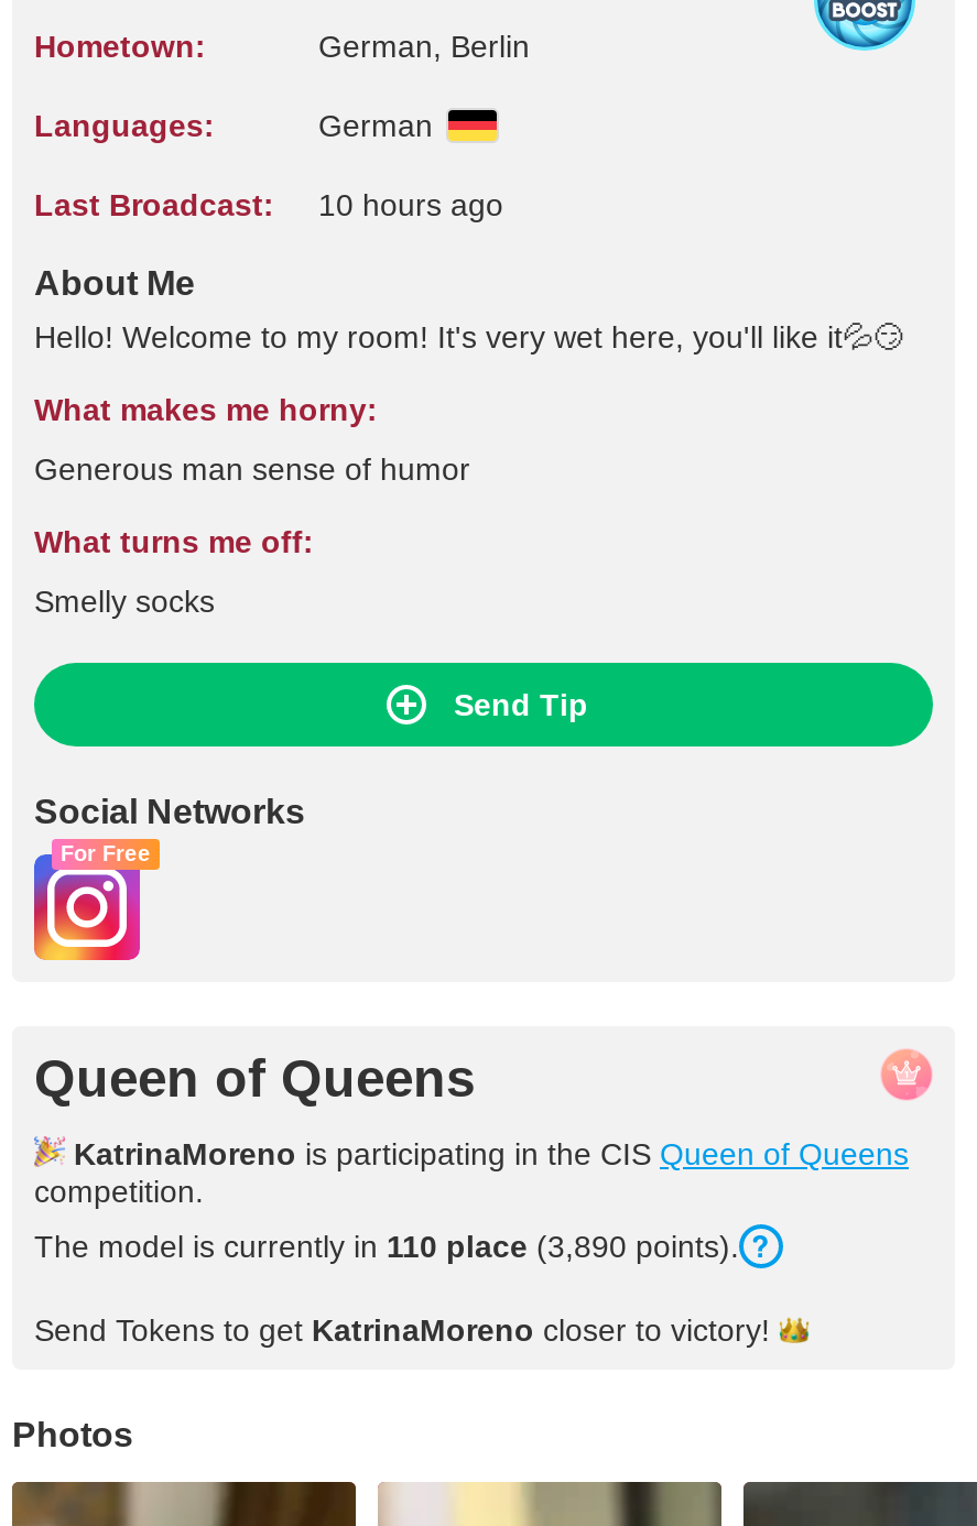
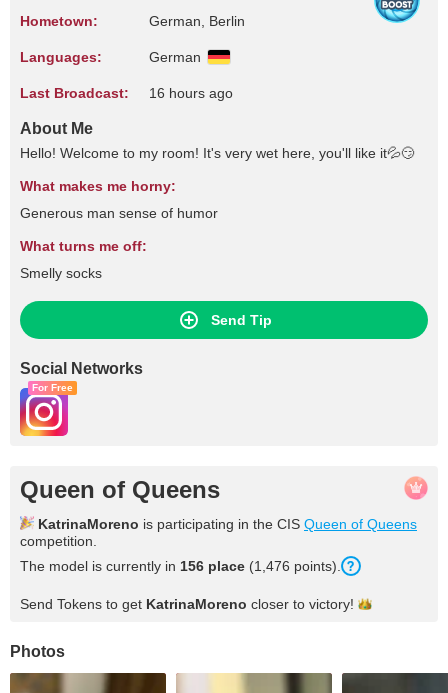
[34,187,503,222] Last Broadcast: 10 hours ago -> [20,85,233,101] Last Broadcast: 16 hours ago
[34,1229,739,1264] The model is currently in 110 place (3,890 points). -> [20,558,341,574] The model is currently in 156 place (1,476 points).

